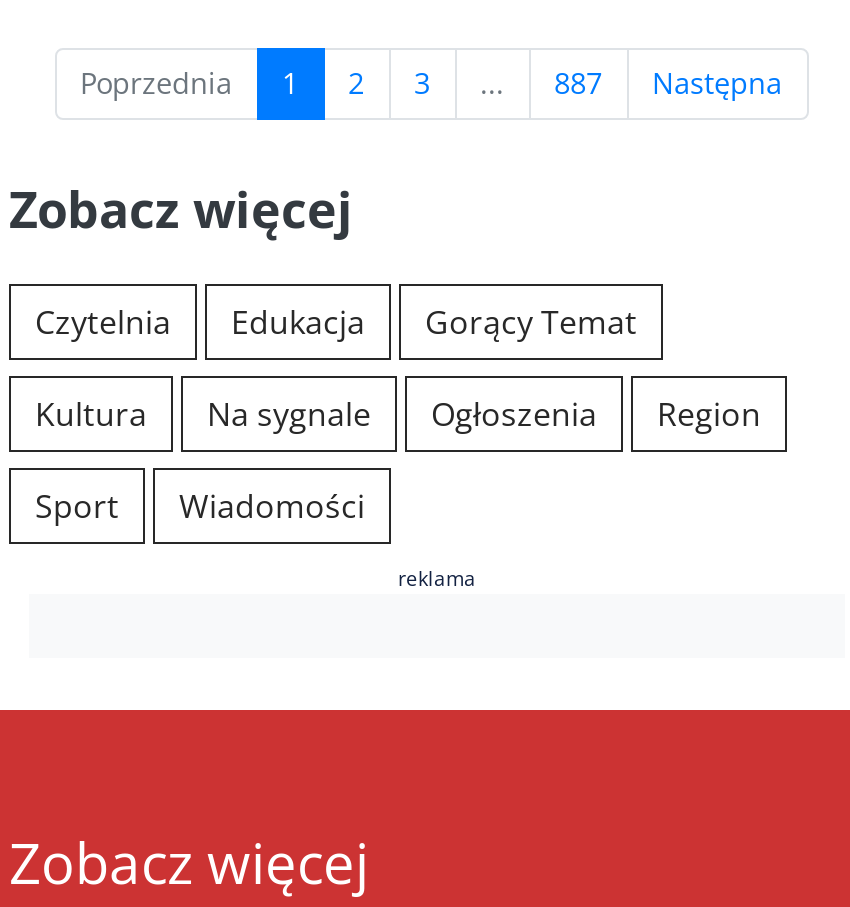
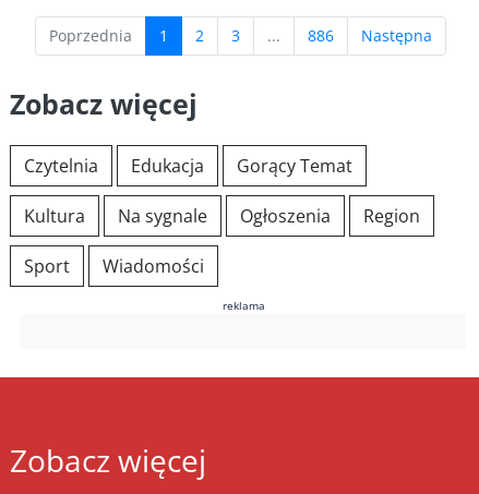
[554,63,602,101] 887 -> [307,25,333,45] 886

